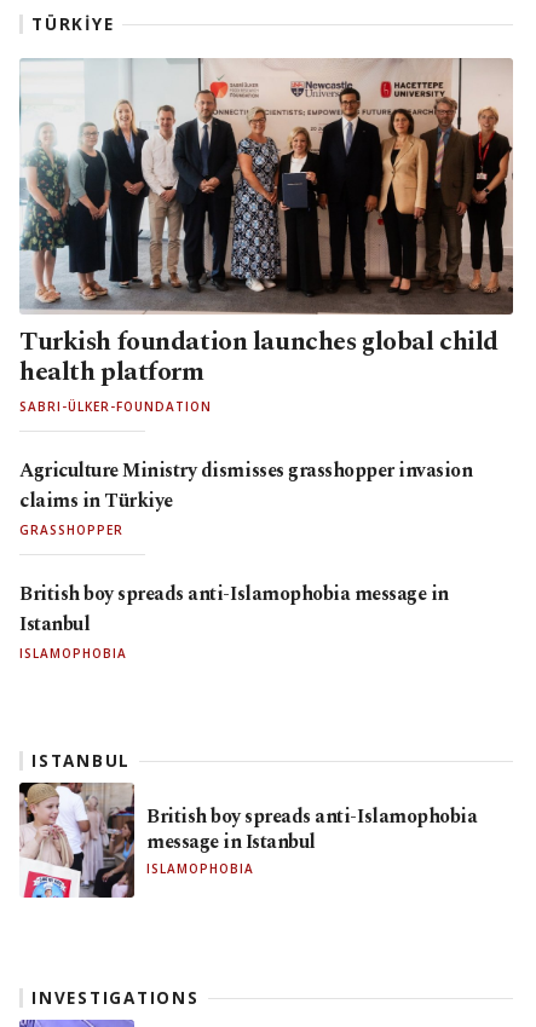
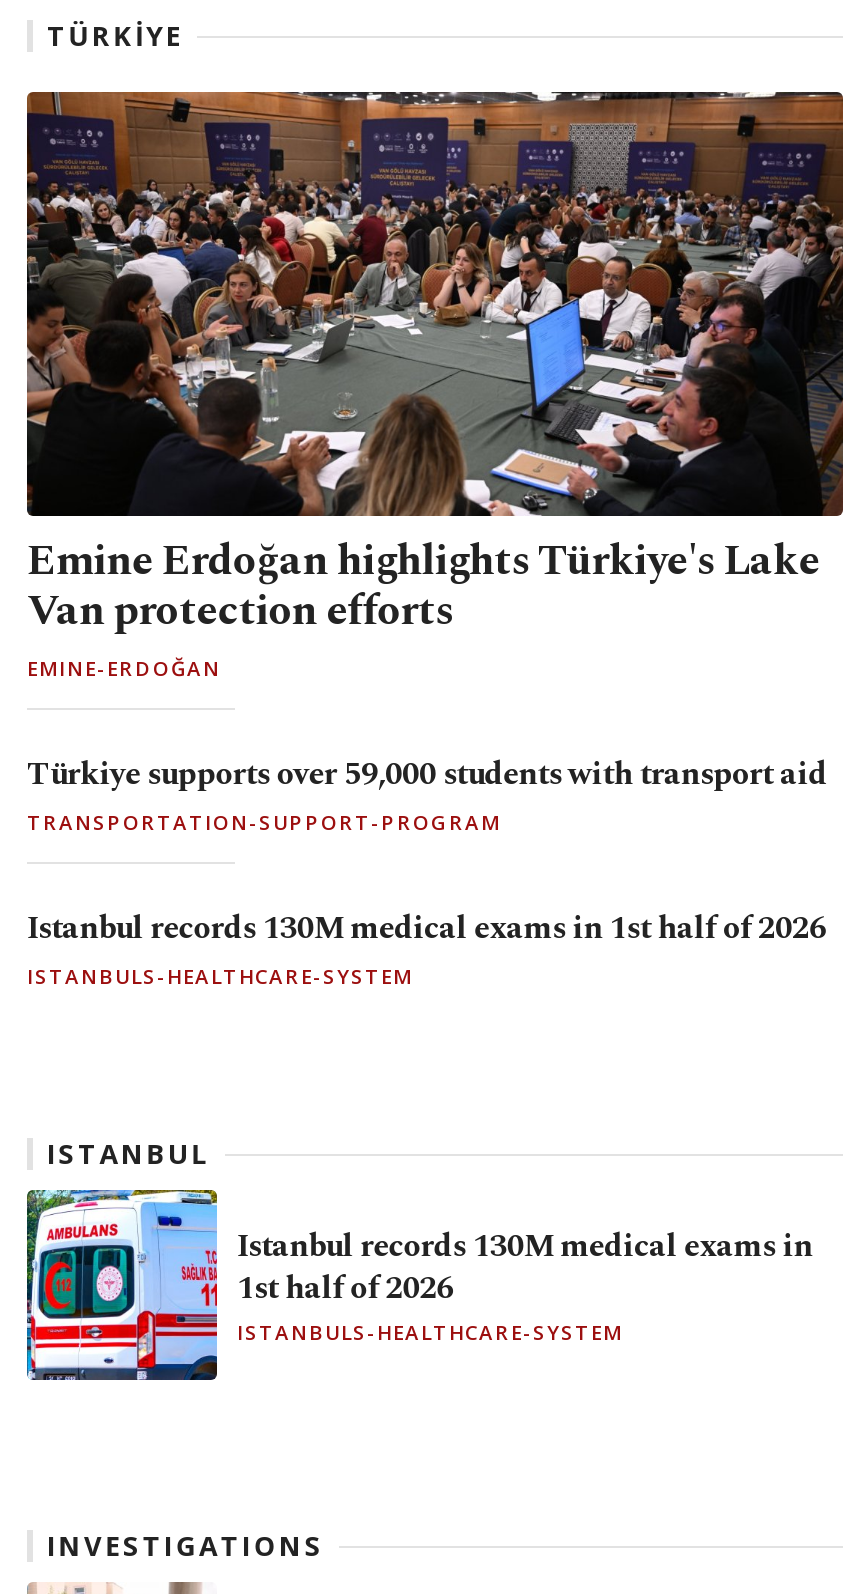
[18,57,513,313] [image] -> [25,90,845,414] [image]
[19,322,498,415] Turkish foundation launches global child | health platform | SABRI-ÜLKER-FOUNDATION -> [27,529,819,683] Emine Erdoğan highlights Türkiye's Lake | Van protection efforts | EMINE-ERDOĞAN
[19,457,472,539] Agriculture Ministry dismisses grasshopper invasion | claims in Türkiye | GRASSHOPPER -> [27,751,827,837] Türkiye supports over 59,000 students with transport aid | TRANSPORTATION-SUPPORT-PROGRAM
[19,580,449,662] British boy spreads anti-Islamophobia message in | Istanbul | ISLAMOPHOBIA -> [27,905,826,991] Istanbul records 130M medical exams in 1st half of 2026 | ISTANBULS-HEALTHCARE-SYSTEM
[18,781,477,899] [image] | British boy spreads anti-Islamophobia | message in Istanbul | ISLAMOPHOBIA -> [25,1188,813,1382] [image] | Istanbul records 130M medical exams in | 1st half of 2026 | ISTANBULS-HEALTHCARE-SYSTEM

